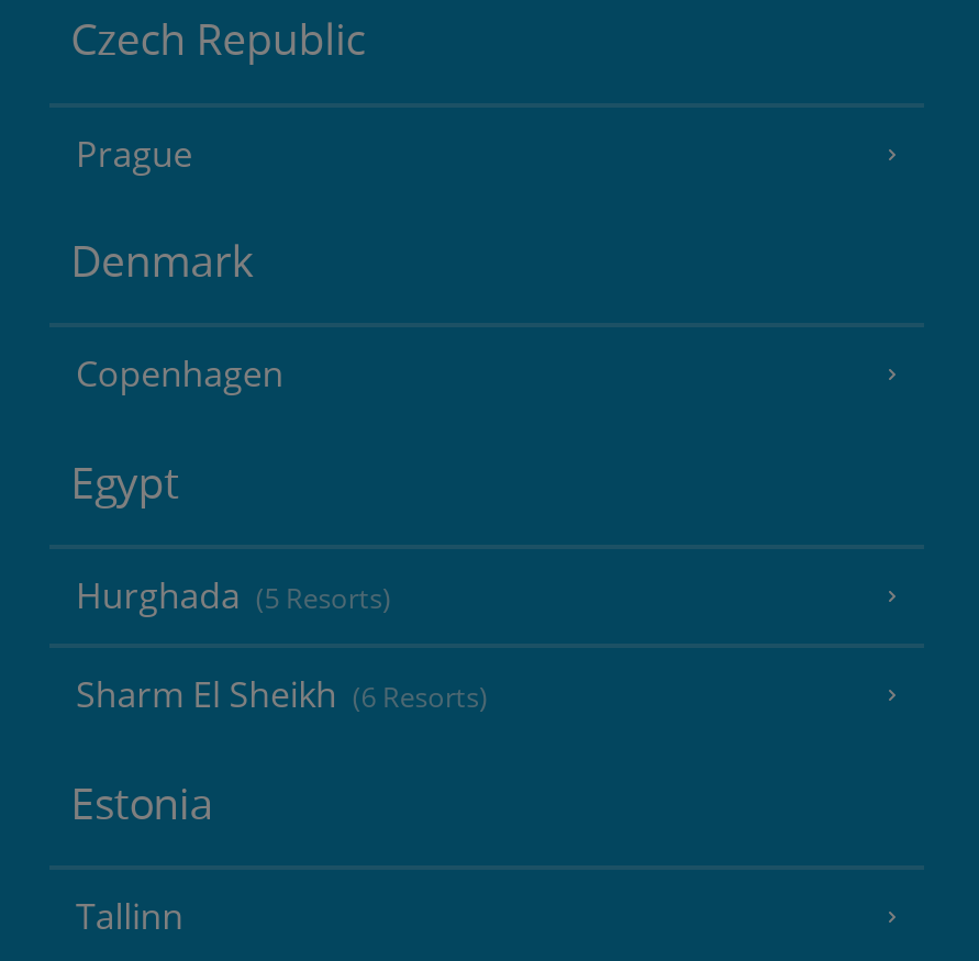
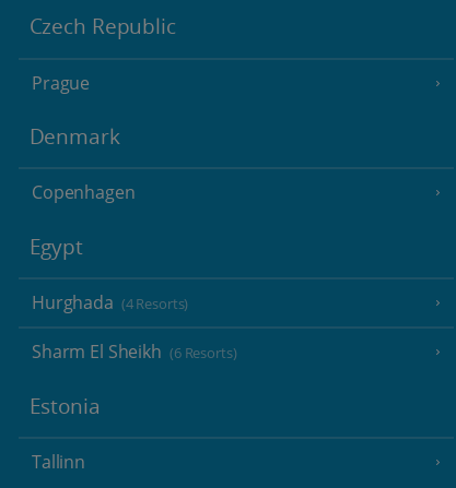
[76,572,391,620] Hurghada (5 Resorts) -> [32,291,189,315] Hurghada (4 Resorts)

